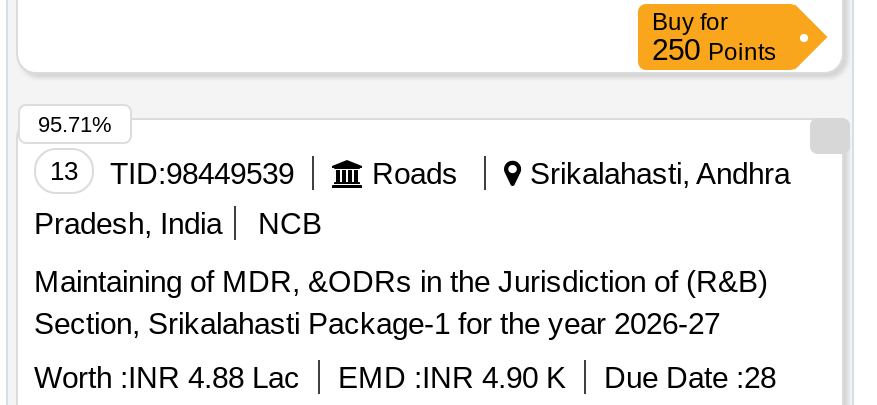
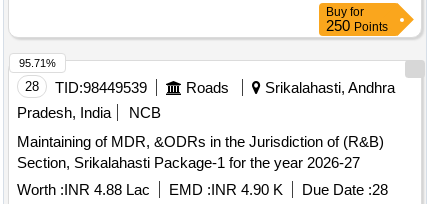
[50,156,294,190] 13 TID:98449539 -> [25,79,147,96] 28 TID:98449539

